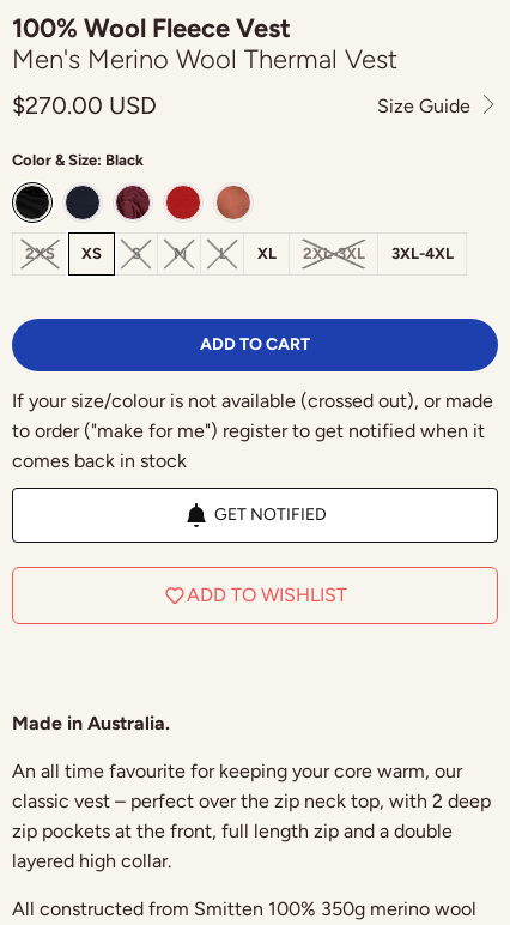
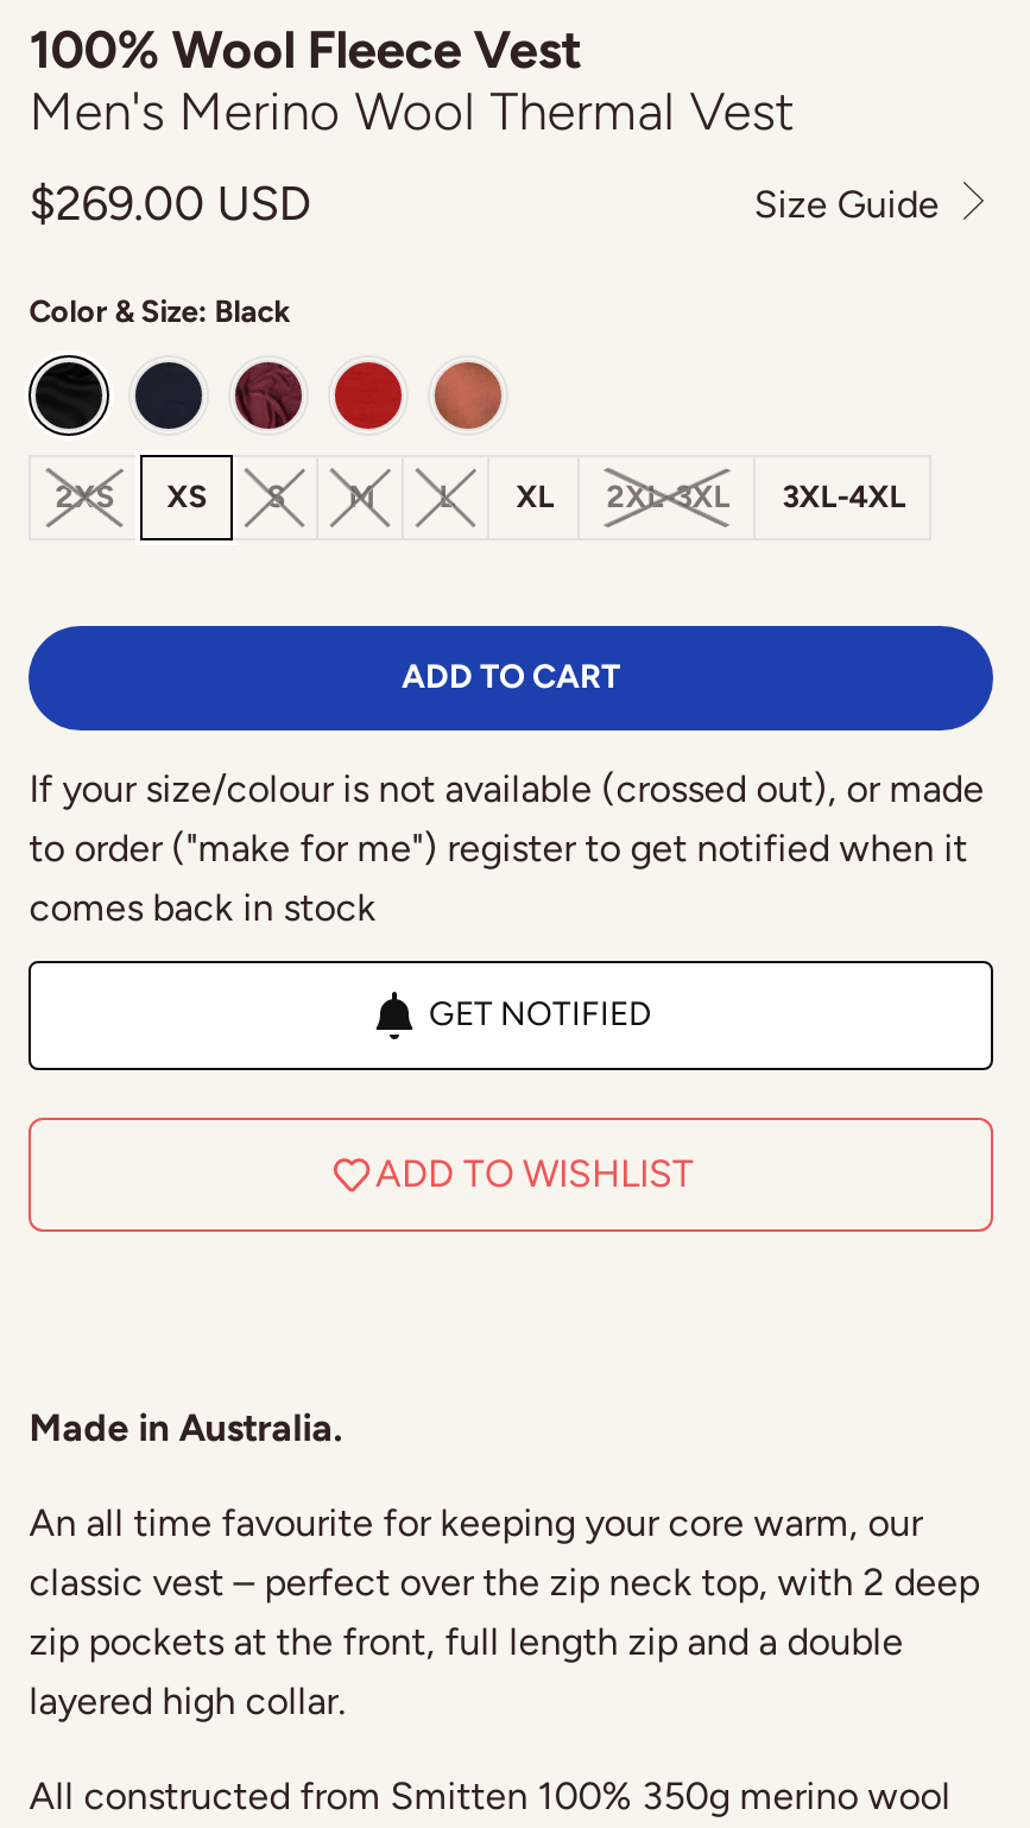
[12,91,157,119] $270.00 USD -> [29,174,312,231] $269.00 USD

